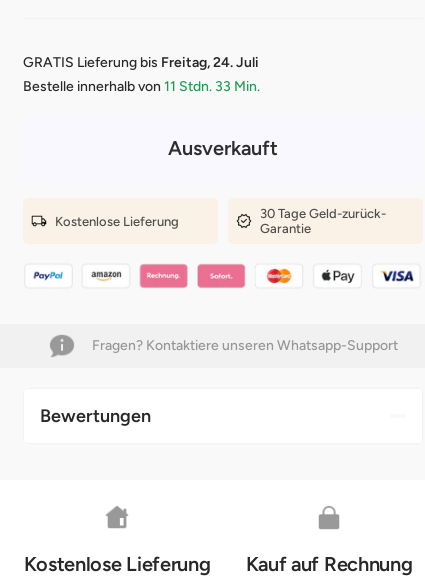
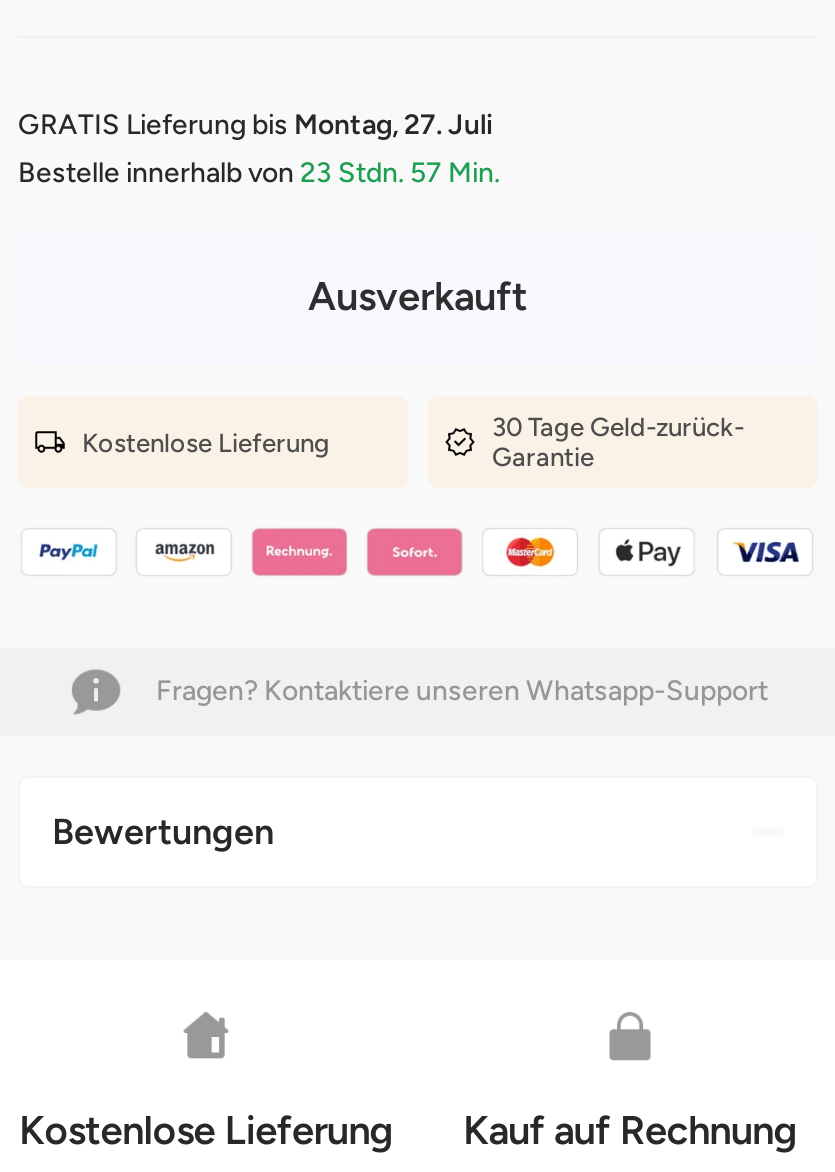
[23,54,259,71] GRATIS Lieferung bis Freitag, 24. Juli -> [18,108,494,142] GRATIS Lieferung bis Montag, 27. Juli
[23,78,260,95] Bestelle innerhalb von 11 Stdn. 33 Min. -> [18,156,500,190] Bestelle innerhalb von 23 Stdn. 57 Min.

